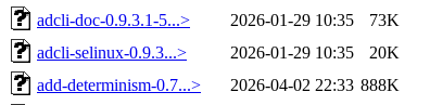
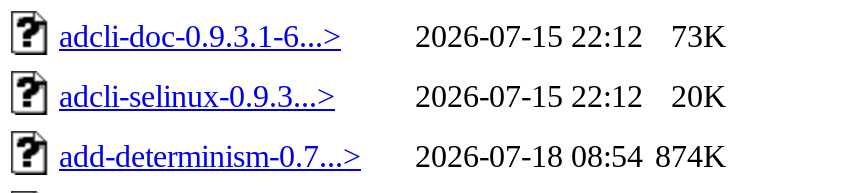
[37,11,354,29] adcli-doc-0.9.3.1-5...> | 2026-01-29 10:35 -> [59,19,643,53] adcli-doc-0.9.3.1-6...> | 2026-07-15 22:12
[230,43,400,62] 2026-01-29 10:35 20K -> [415,79,727,113] 2026-07-15 22:12 20K
[37,76,400,94] add-determinism-0.7...> 2026-04-02 22:33 888K -> [59,139,727,173] add-determinism-0.7...> 2026-07-18 08:54 874K

